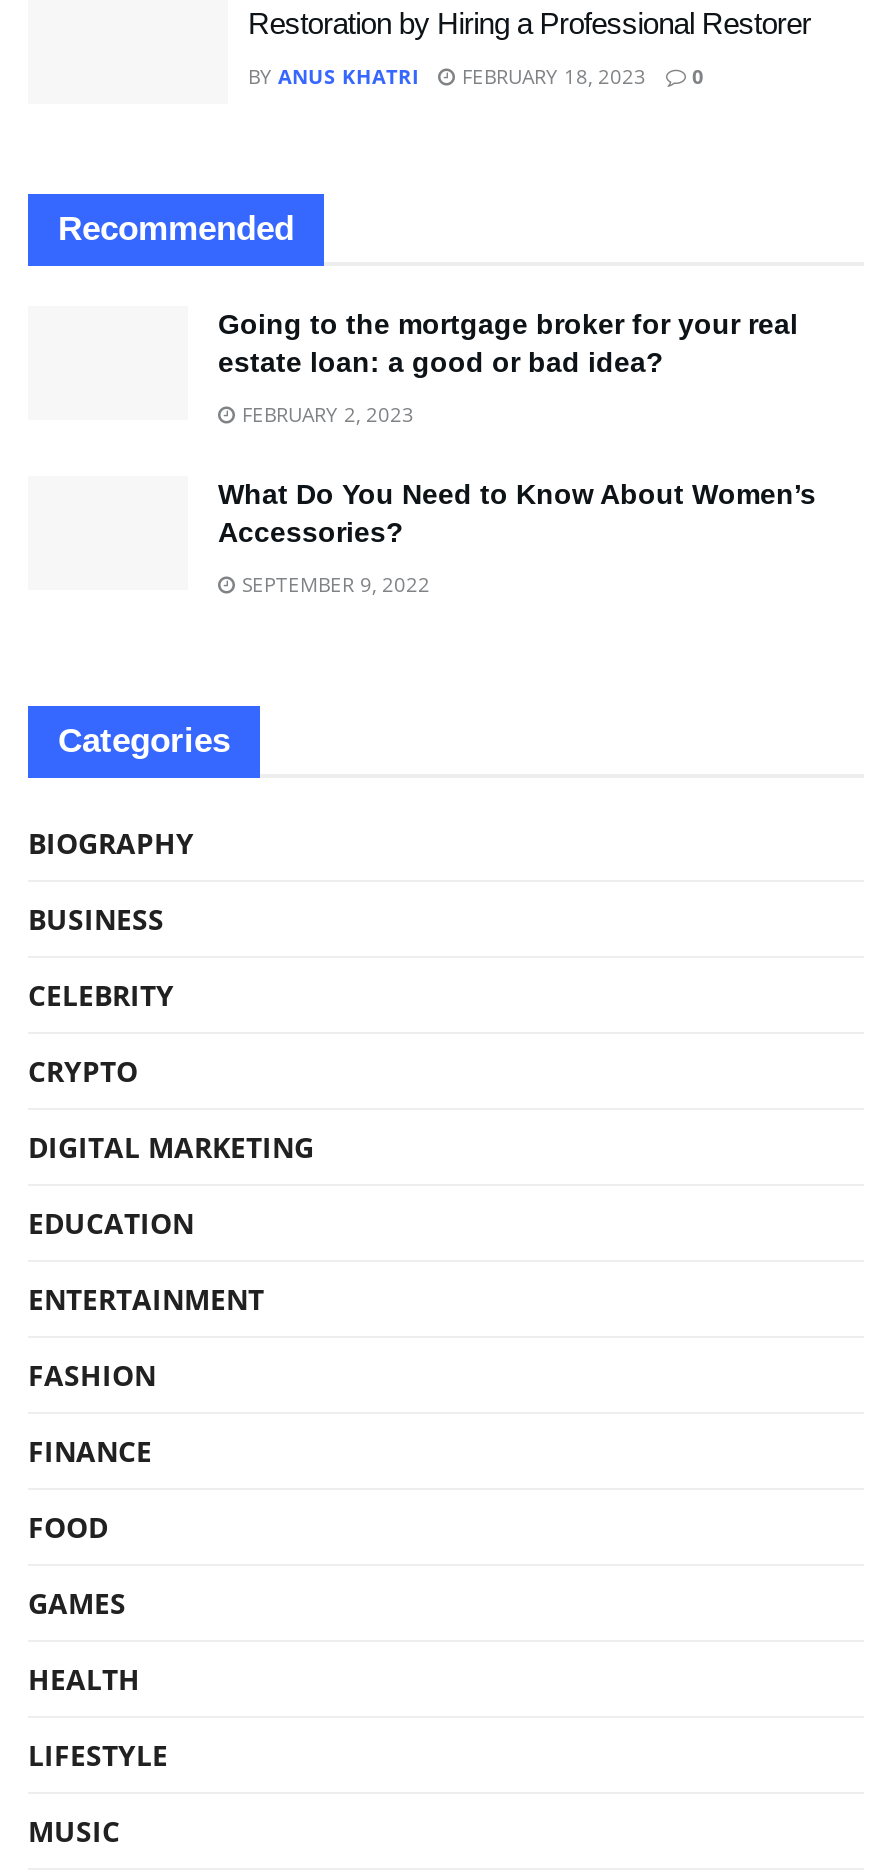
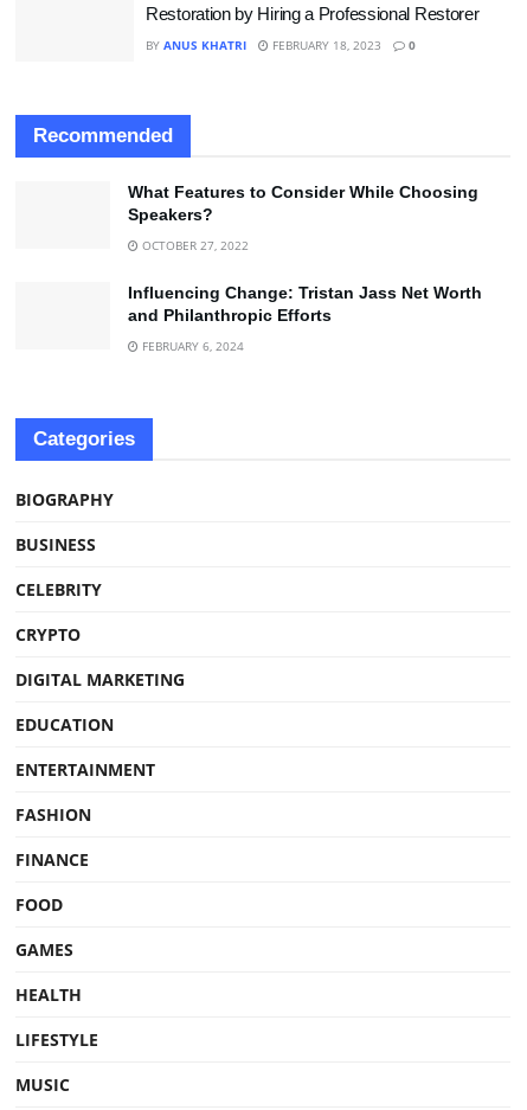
[218,307,798,377] Going to the mortgage broker for your real | estate loan: a good or bad idea? -> [128,182,478,223] What Features to Consider While Choosing | Speakers?
[236,399,414,427] FEBRUARY 2, 2023 -> [139,236,249,253] OCTOBER 27, 2022
[218,477,816,547] What Do You Need to Know About Women’s | Accessories? -> [128,283,482,324] Influencing Change: Tristan Jass Net Worth | and Philanthropic Efforts
[236,569,430,597] SEPTEMBER 9, 2022 -> [139,337,244,354] FEBRUARY 6, 2024

